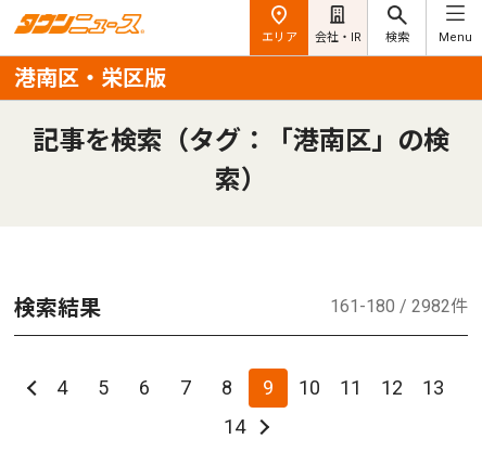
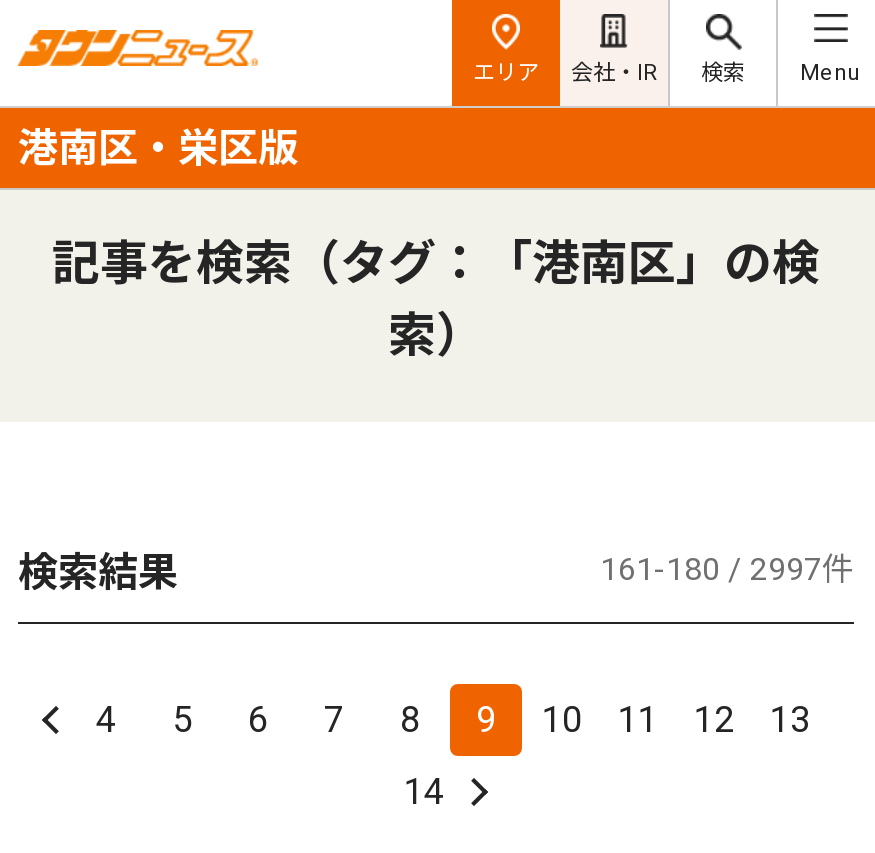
[330,296,468,317] 161-180 / 2982件 -> [600,550,854,588] 161-180 / 2997件

